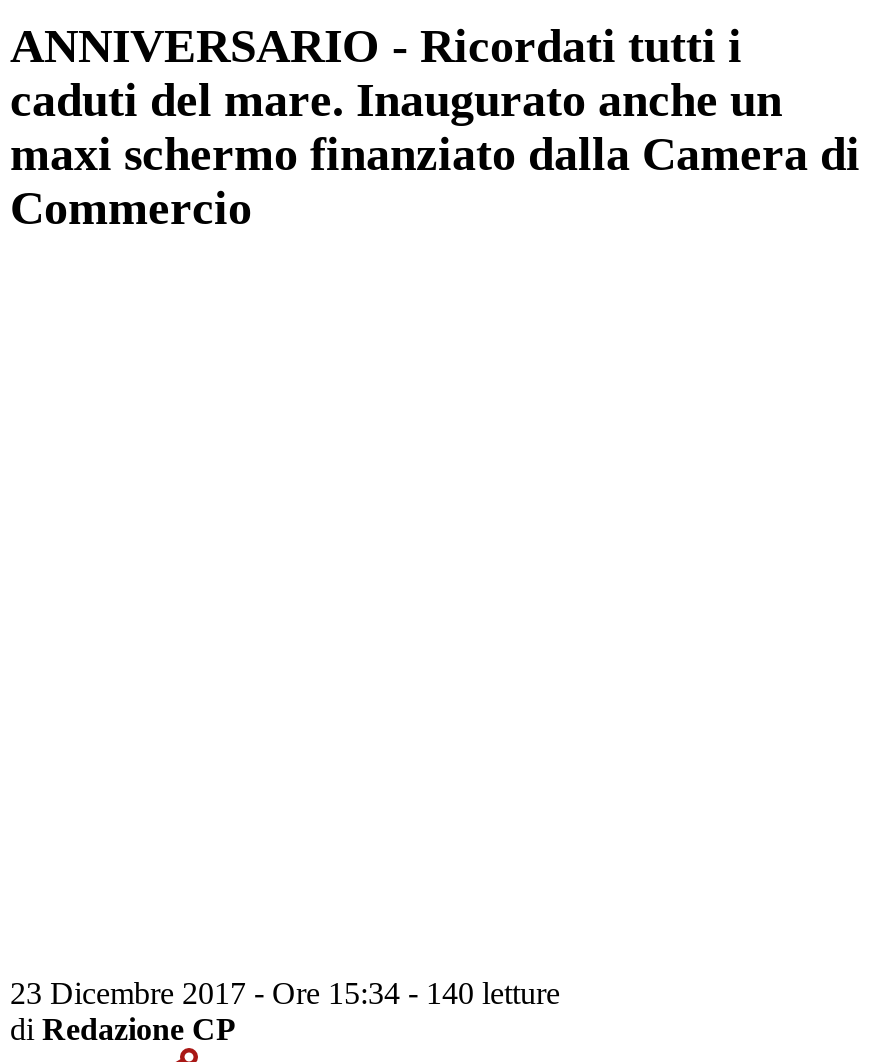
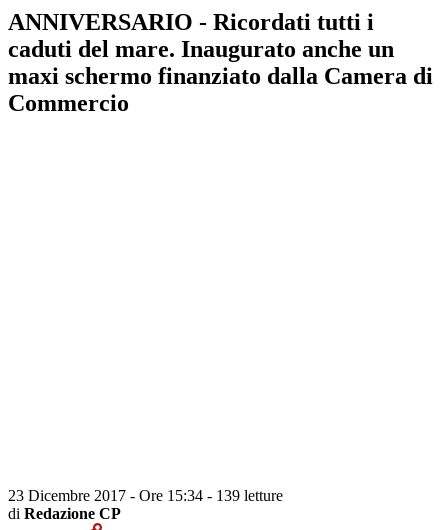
[10,976,560,1010] 23 Dicembre 2017 - Ore 15:34 - 140 letture -> [8,487,283,504] 23 Dicembre 2017 - Ore 15:34 - 139 letture

